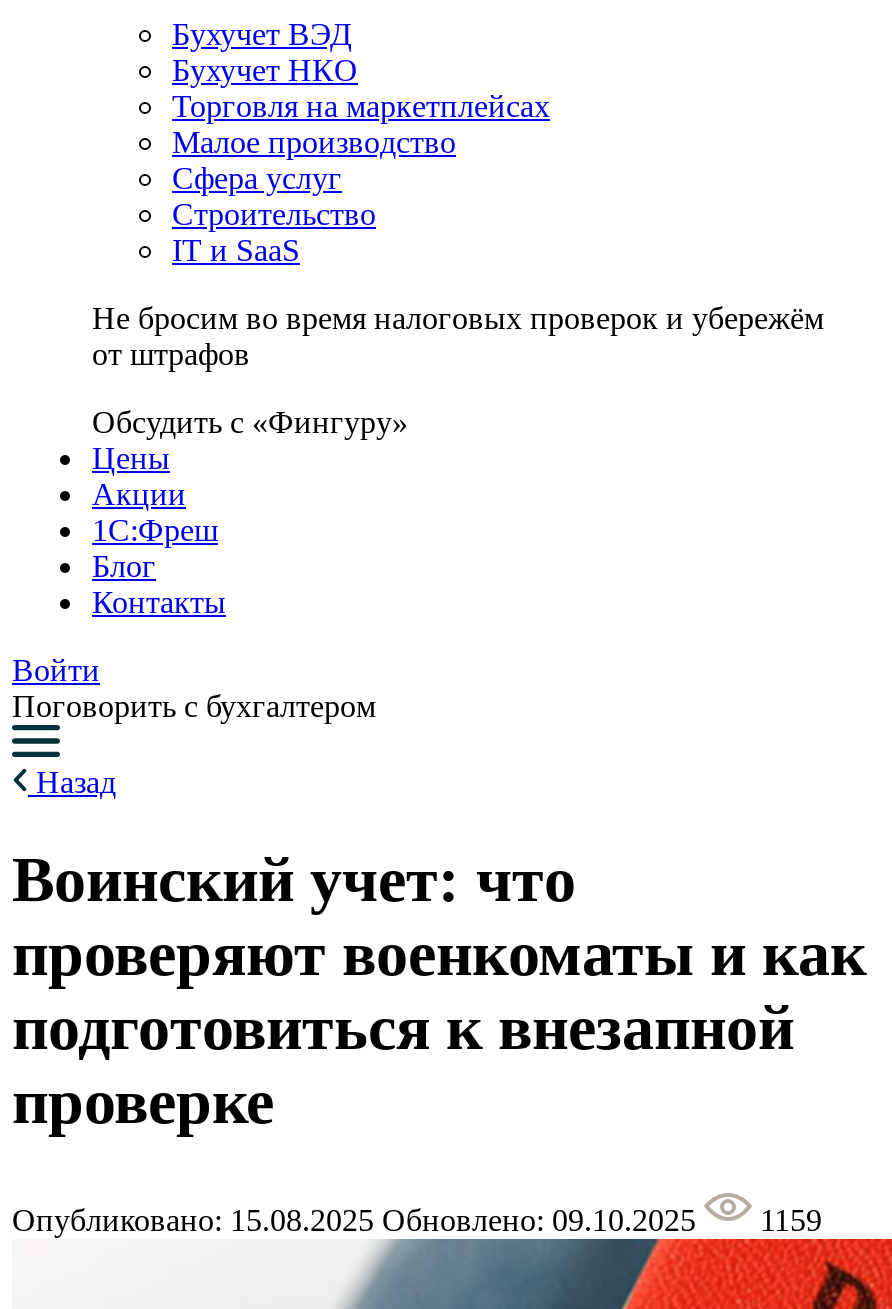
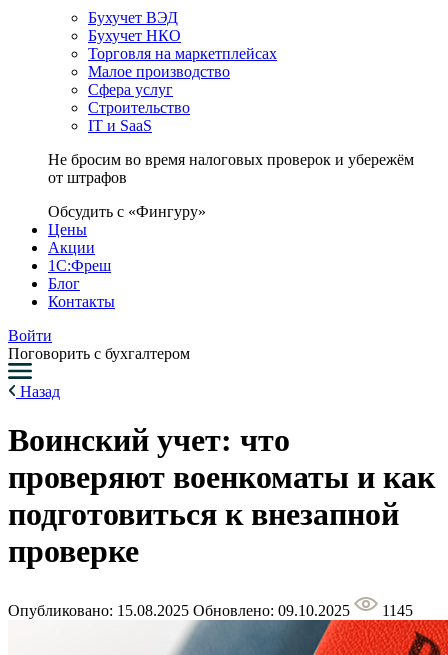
[12,1203,822,1237] Опубликовано: 15.08.2025 Обновлено: 09.10.2025 1159 -> [8,602,413,619] Опубликовано: 15.08.2025 Обновлено: 09.10.2025 1145

